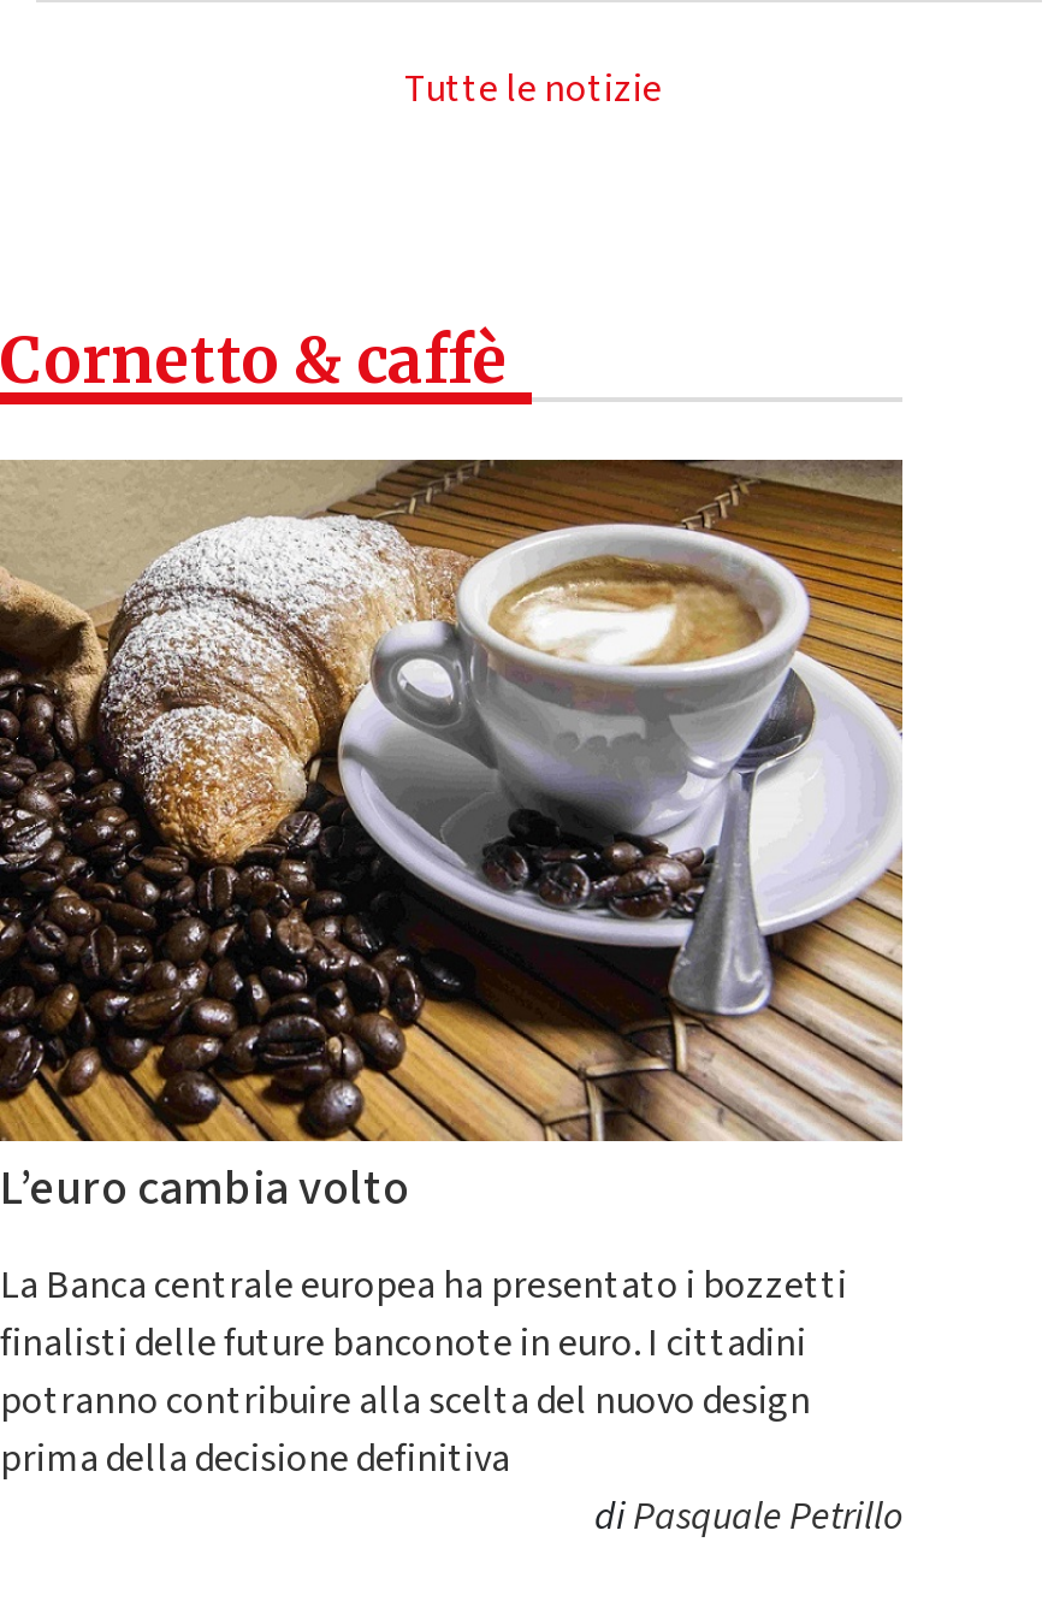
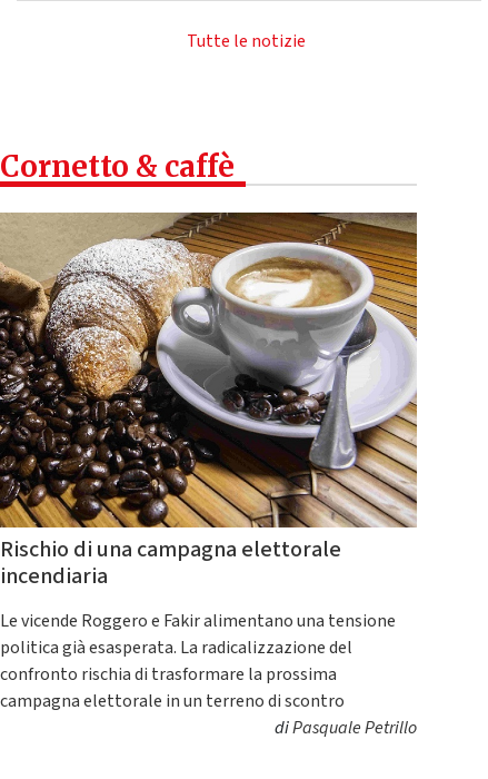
[0,1155,409,1222] L’euro cambia volto -> [0,534,341,592] Rischio di una campagna elettorale | incendiaria
[0,1258,847,1485] La Banca centrale europea ha presentato i bozzetti | finalisti delle future banconote in euro. I cittadini | potranno contribuire alla scelta del nuovo design | prima della decisione definitiva -> [0,608,396,713] Le vicende Roggero e Fakir alimentano una tensione | politica già esasperata. La radicalizzazione del | confronto rischia di trasformare la prossima | campagna elettorale in un terreno di scontro

